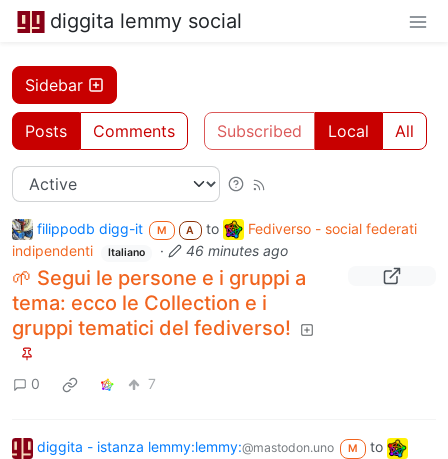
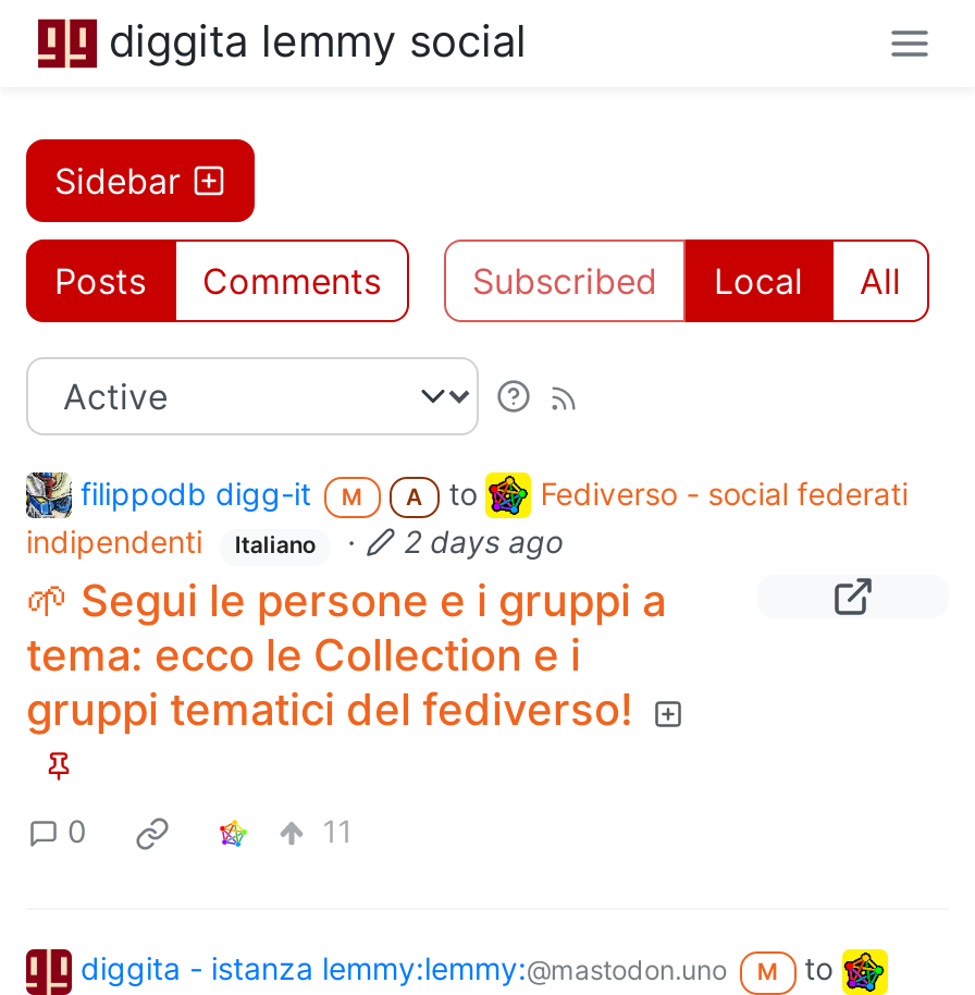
[186,242,288,259] 46 minutes ago -> [404,523,563,560] 2 days ago
[148,375,156,392] 7 -> [323,813,353,850] 11

